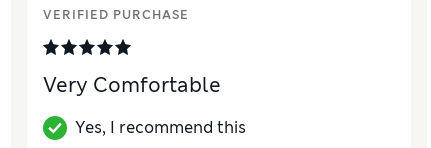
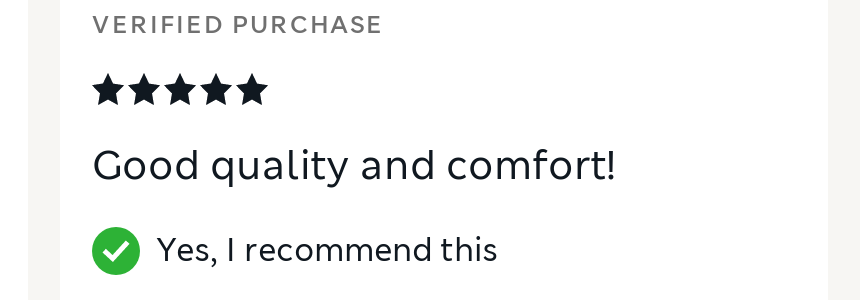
[43,72,221,98] Very Comfortable -> [92,140,616,192] Good quality and comfort!

